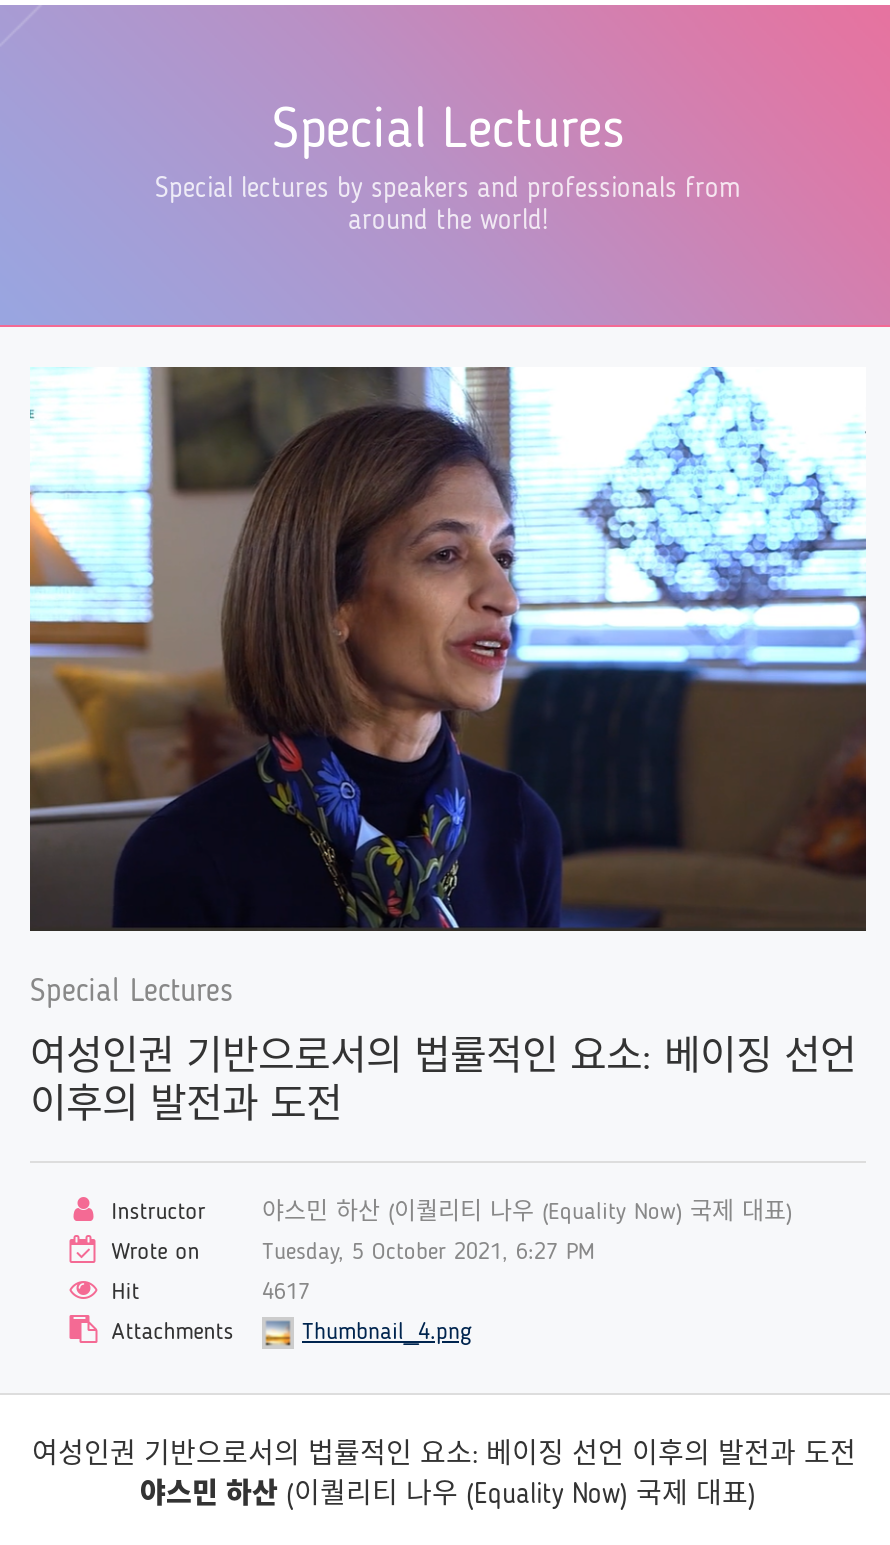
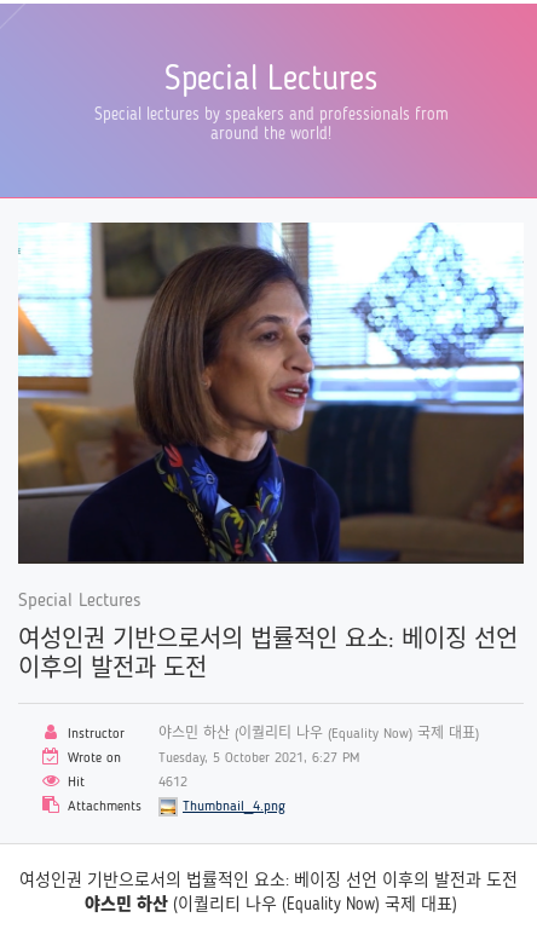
[262,1280,310,1304] 4617 -> [158,775,187,789] 4612

